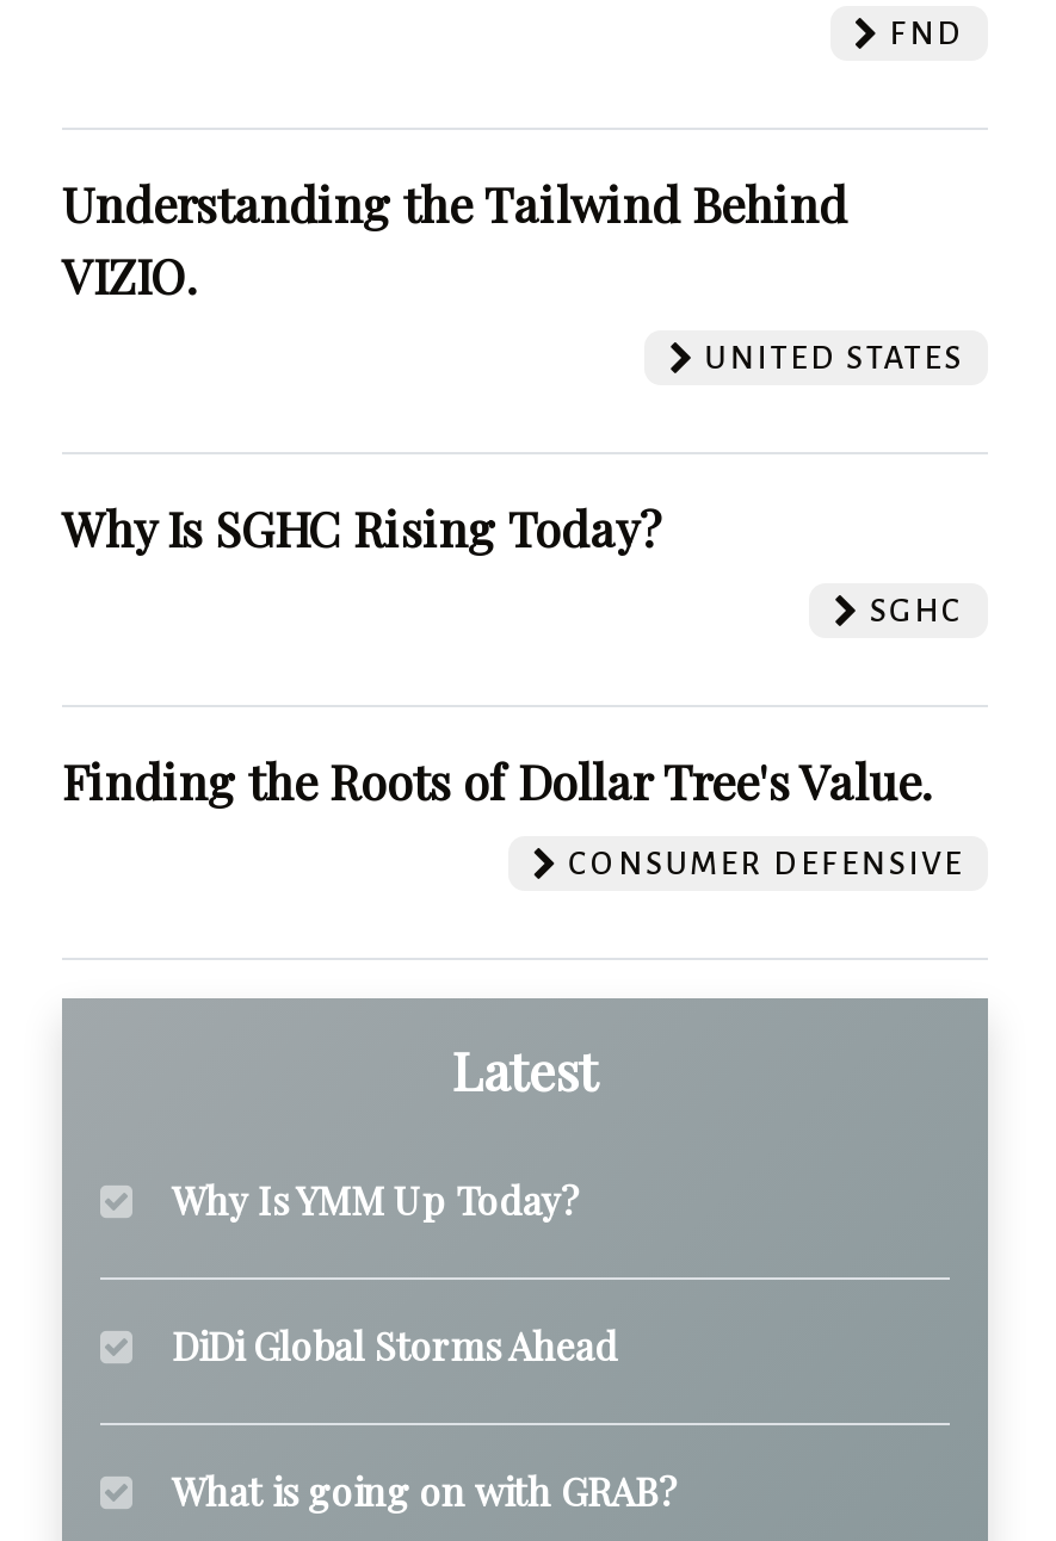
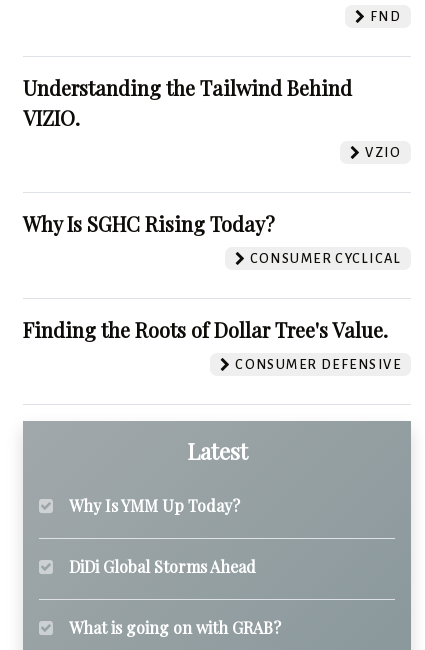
[696,339,964,375] UNITED STATES -> [362,144,401,159] VZIO
[861,592,964,627] SGHC -> [246,250,401,265] CONSUMER CYCLICAL

